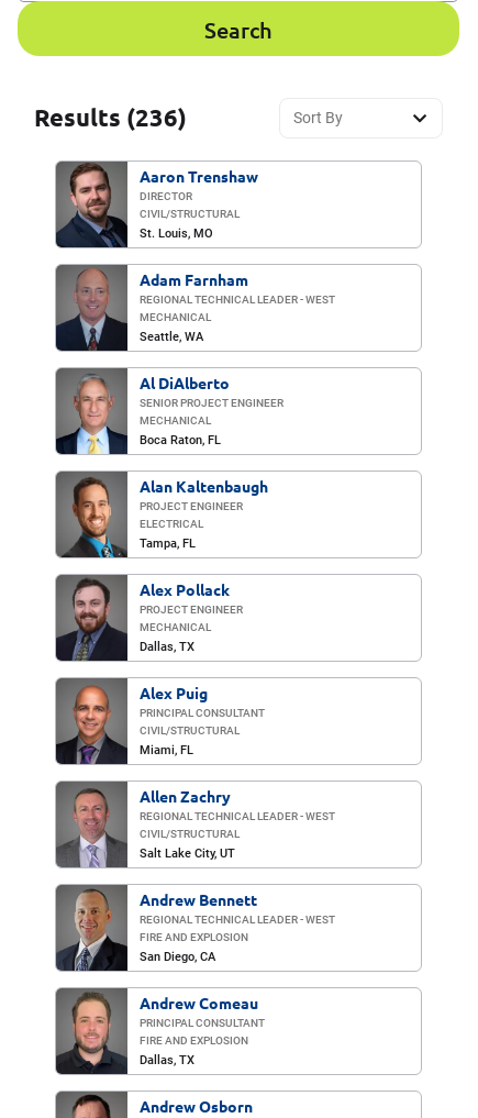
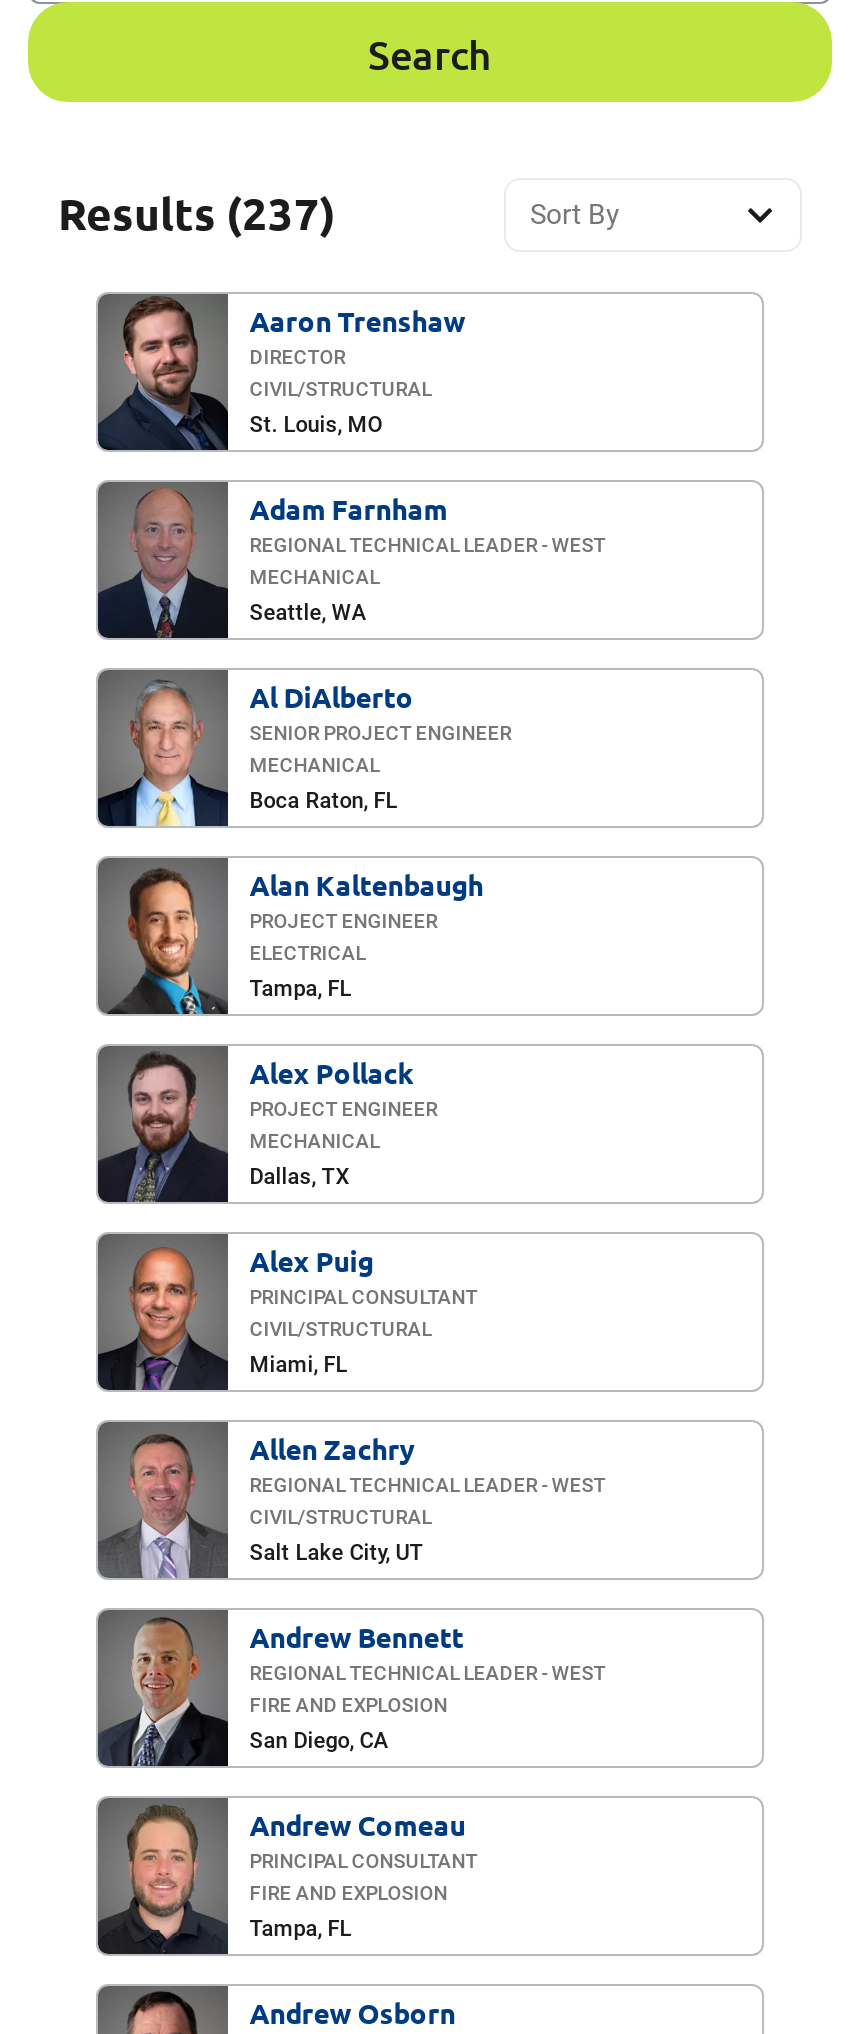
[34,102,187,132] Results (236) -> [58,186,336,240] Results (237)
[139,1053,194,1067] Dallas, TX -> [250,1916,352,1942] Tampa, FL

